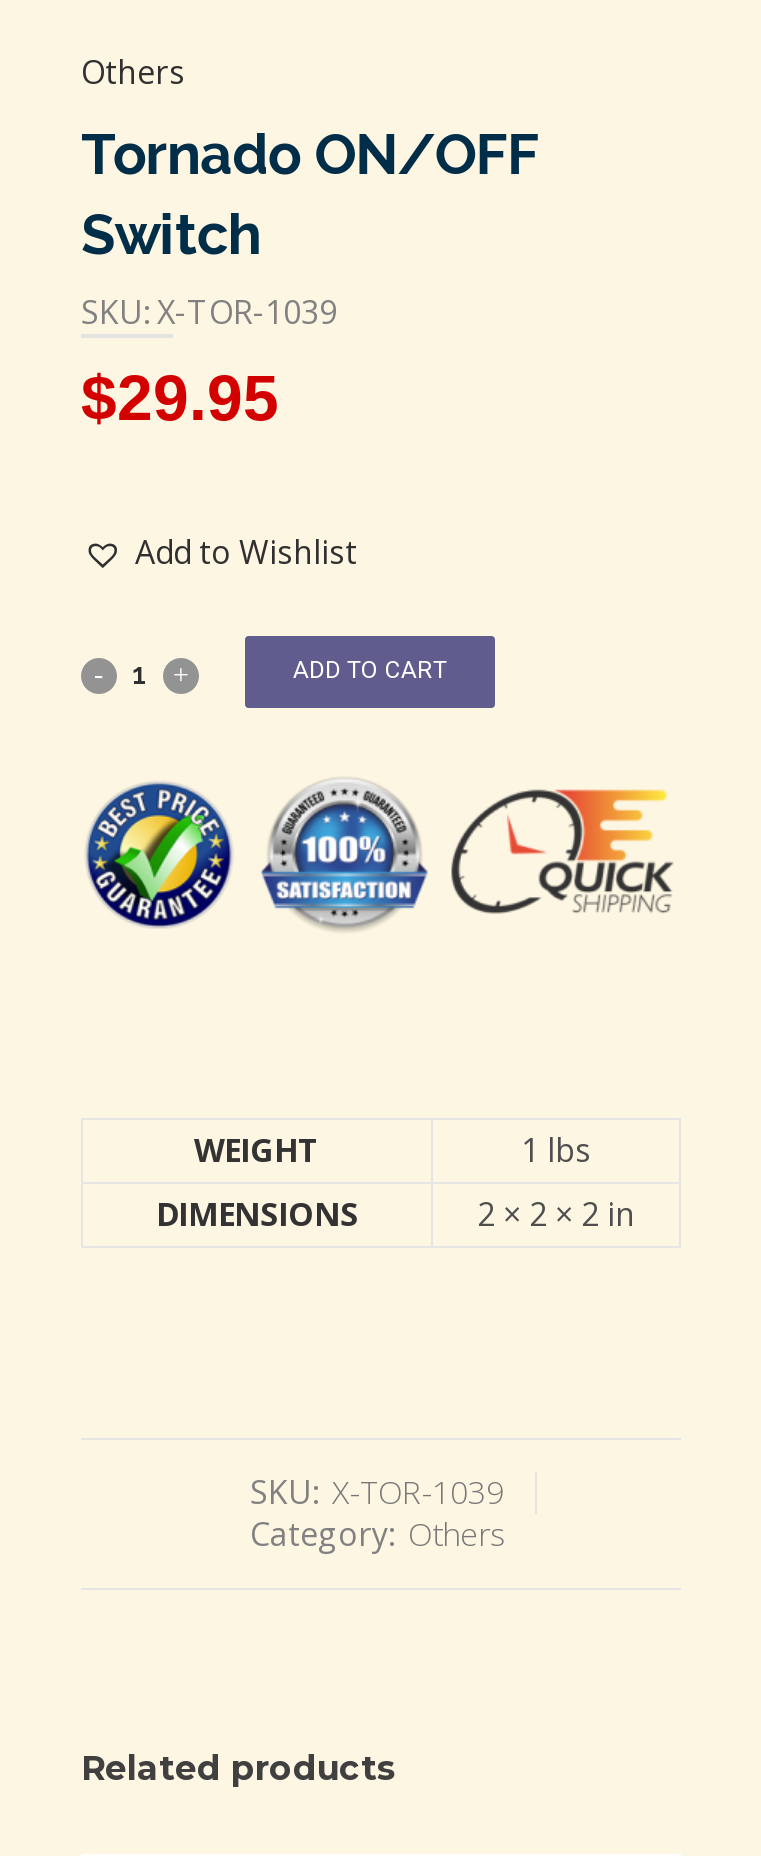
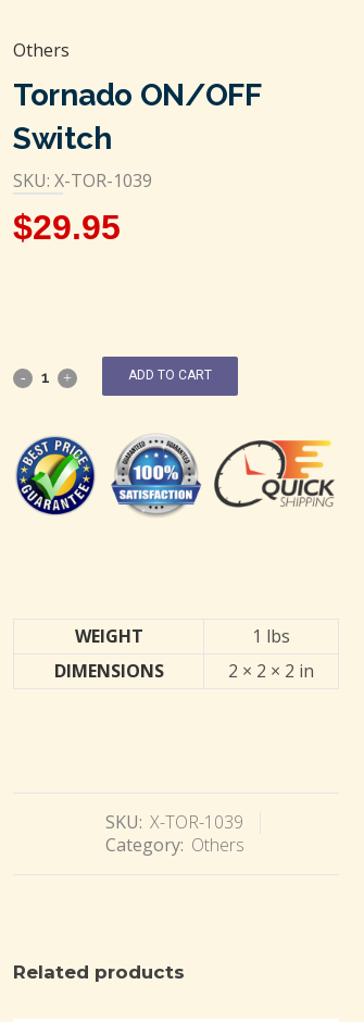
[135,529,357,573] Add to Wishlist -> none

